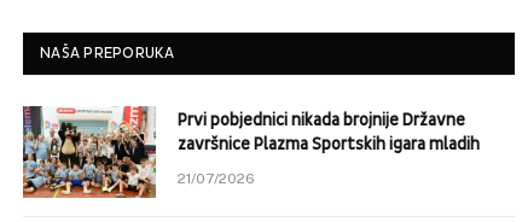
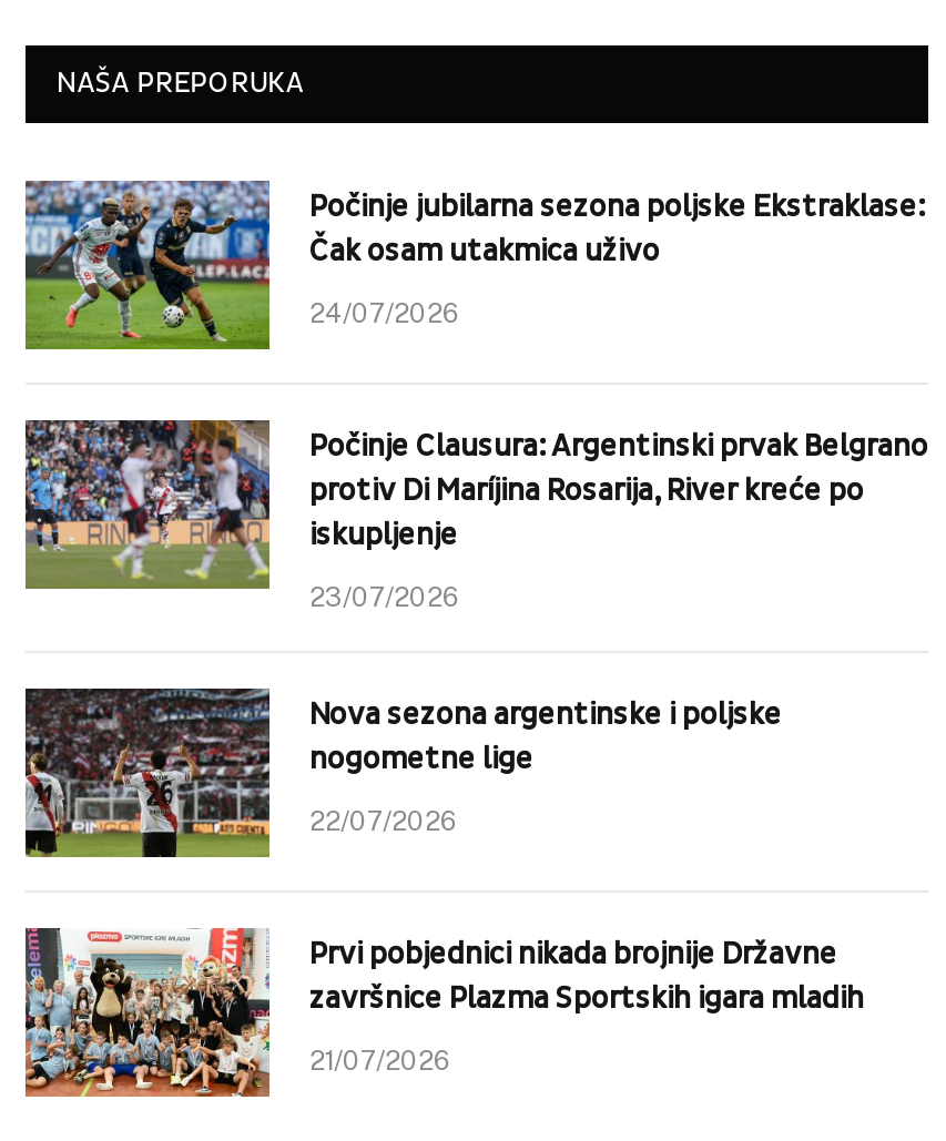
none -> [23,418,928,837] [image] | Počinje Clausura: Argentinski prvak Belgrano | protiv Di Maríjina Rosarija, River kreće po | iskupljenje | 23/07/2026 | Nova sezona argentinske i poljske | nogometne lige | 22/07/2026
none -> [23,686,272,859] [image]
none -> [26,179,924,352] [image] | Počinje jubilarna sezona poljske Ekstraklase: | Čak osam utakmica uživo | 24/07/2026

